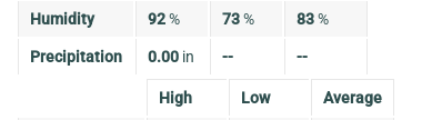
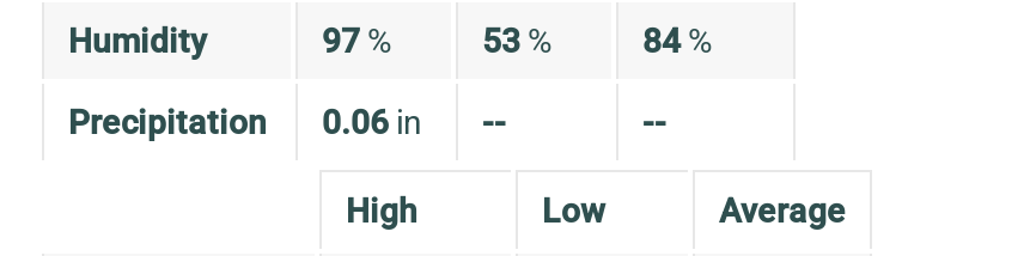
[148,10,180,28] 92 % -> [322,22,391,60] 97 %
[222,10,254,28] 73 % -> [482,22,551,60] 53 %
[297,10,329,28] 83 % -> [642,22,712,60] 84 %
[148,48,194,66] 0.00 in -> [322,103,422,141] 0.06 in

